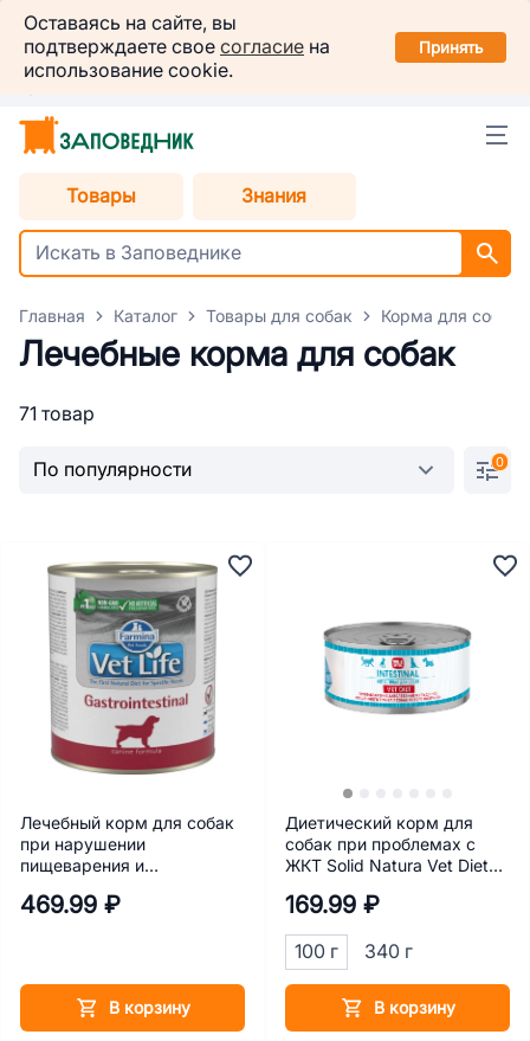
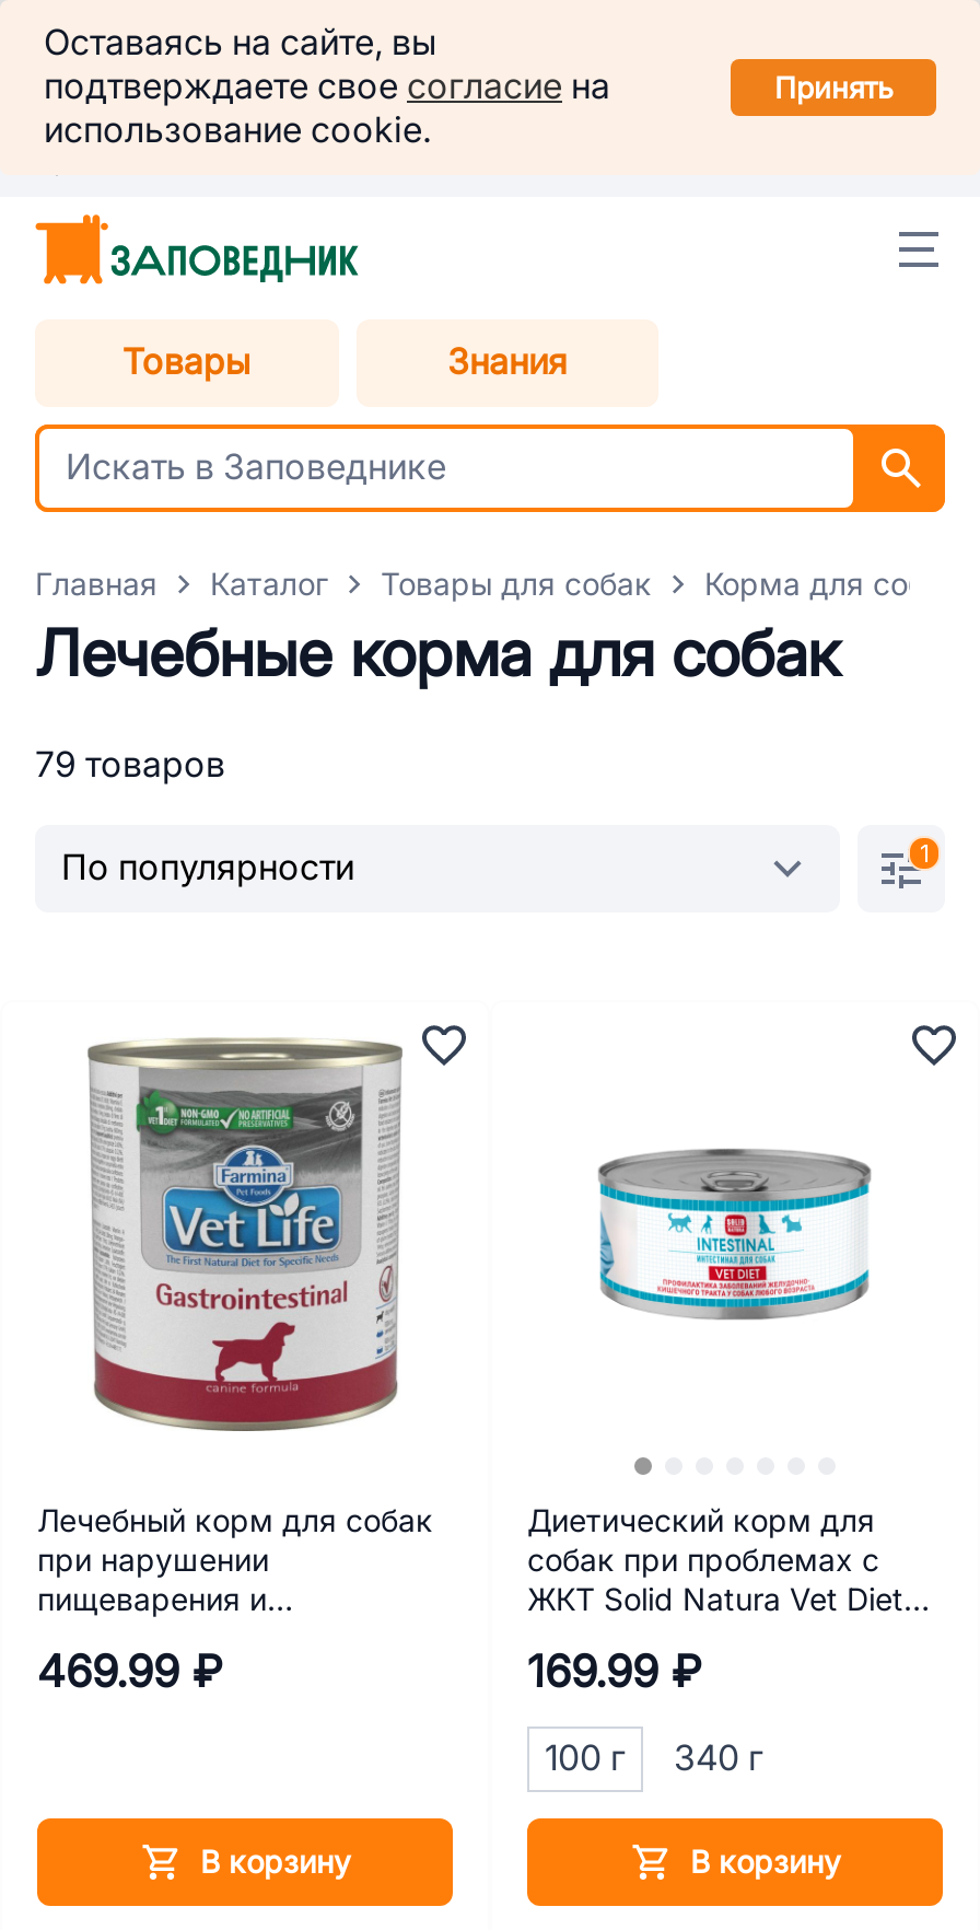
[19,404,95,424] 71 товар -> [35,746,225,783] 79 товаров
[496,455,504,469] 0 -> [920,840,929,867] 1

